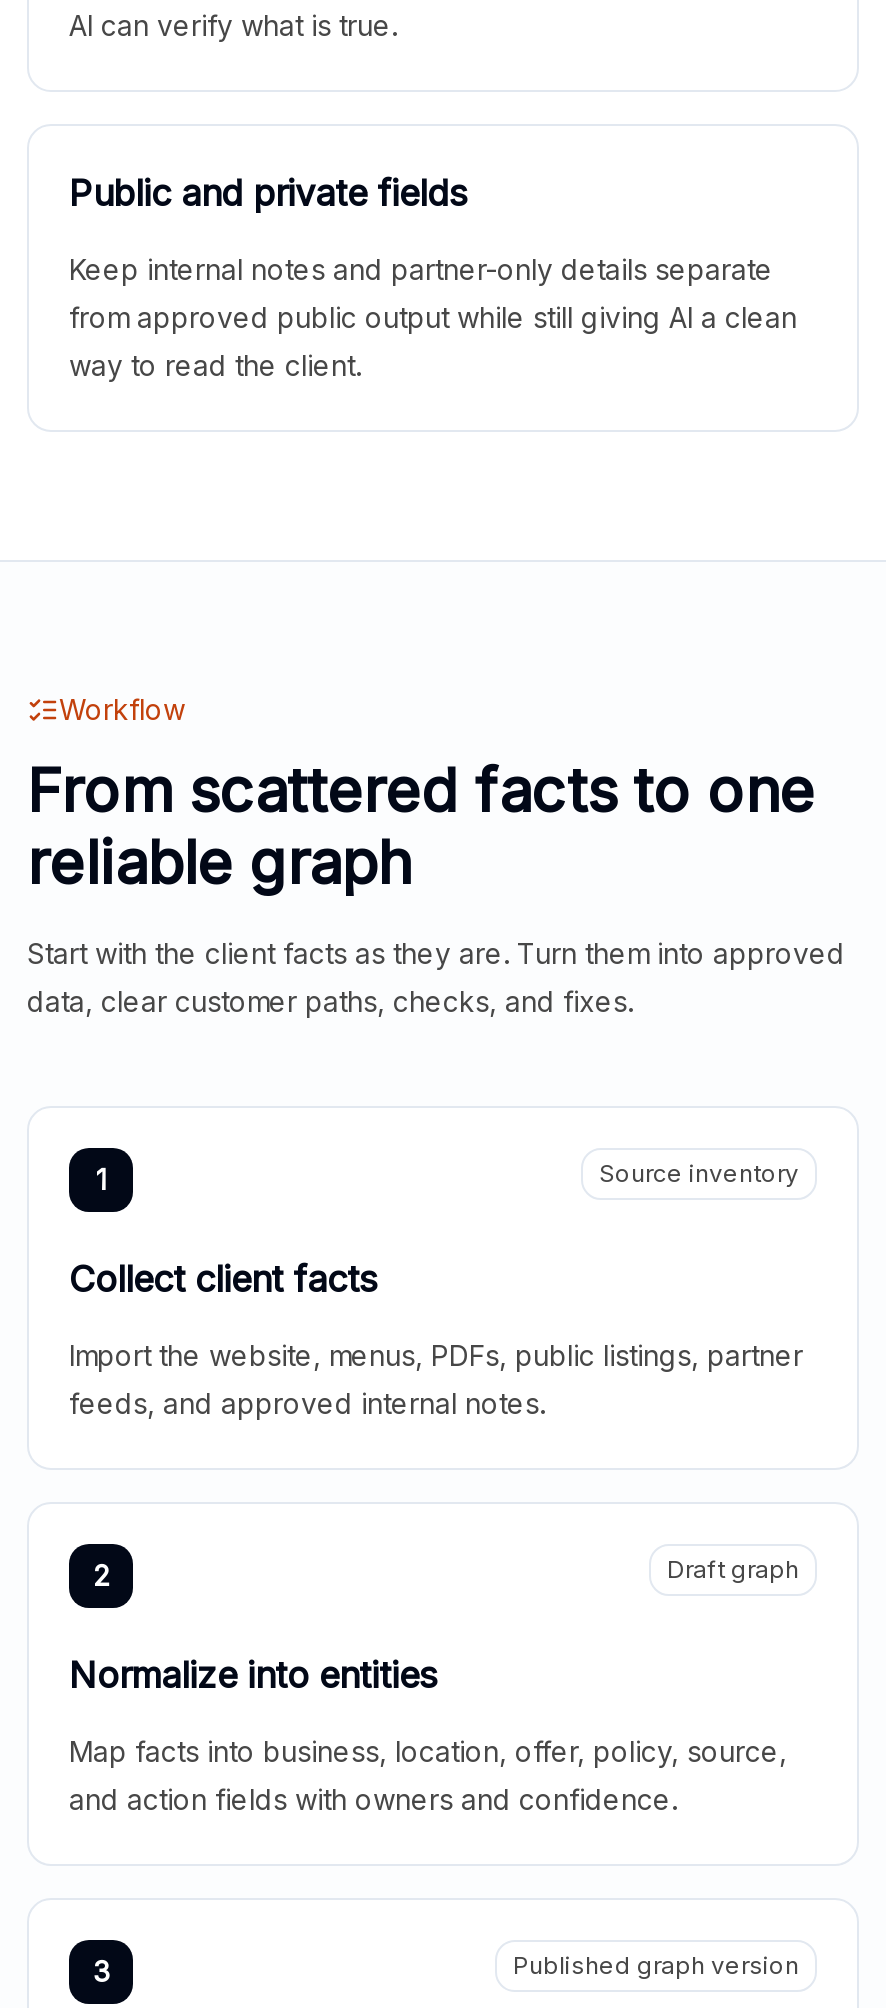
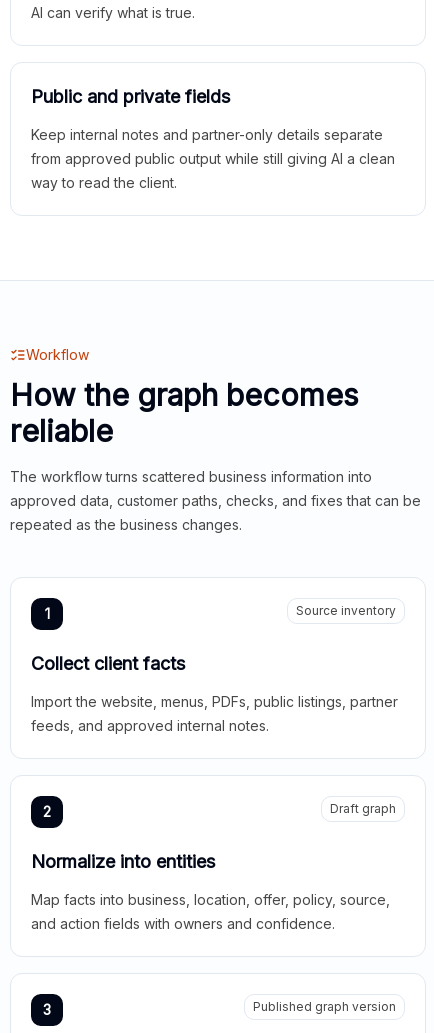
[27,754,815,898] From scattered facts to one | reliable graph -> [10,377,358,449] How the graph becomes | reliable
[27,936,845,1018] Start with the client facts as they are. Turn them into approved | data, clear customer paths, checks, and fixes. -> [10,468,421,533] The workflow turns scattered business information into | approved data, customer paths, checks, and fixes that can be | repeated as the business changes.

